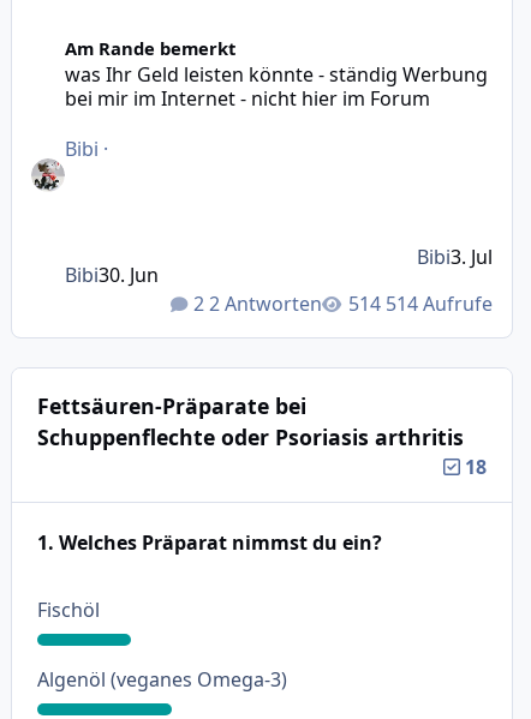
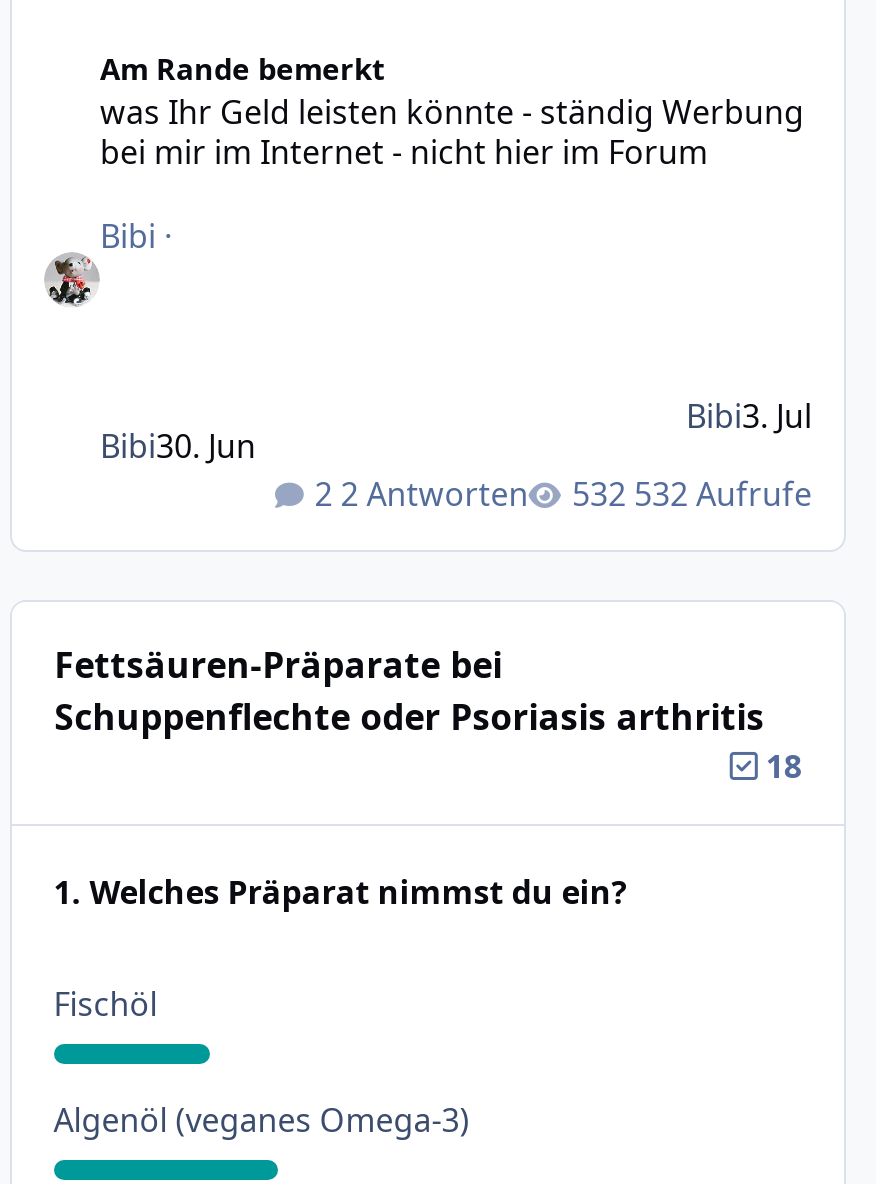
[386,290,493,317] 514 Aufrufe -> [634,472,812,516] 532 Aufrufe

